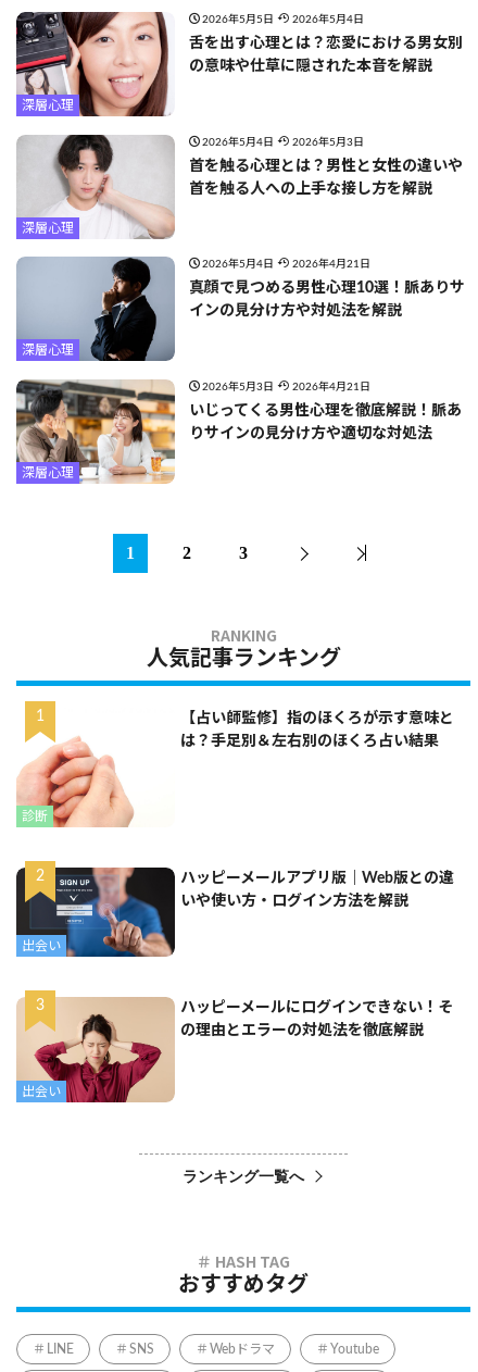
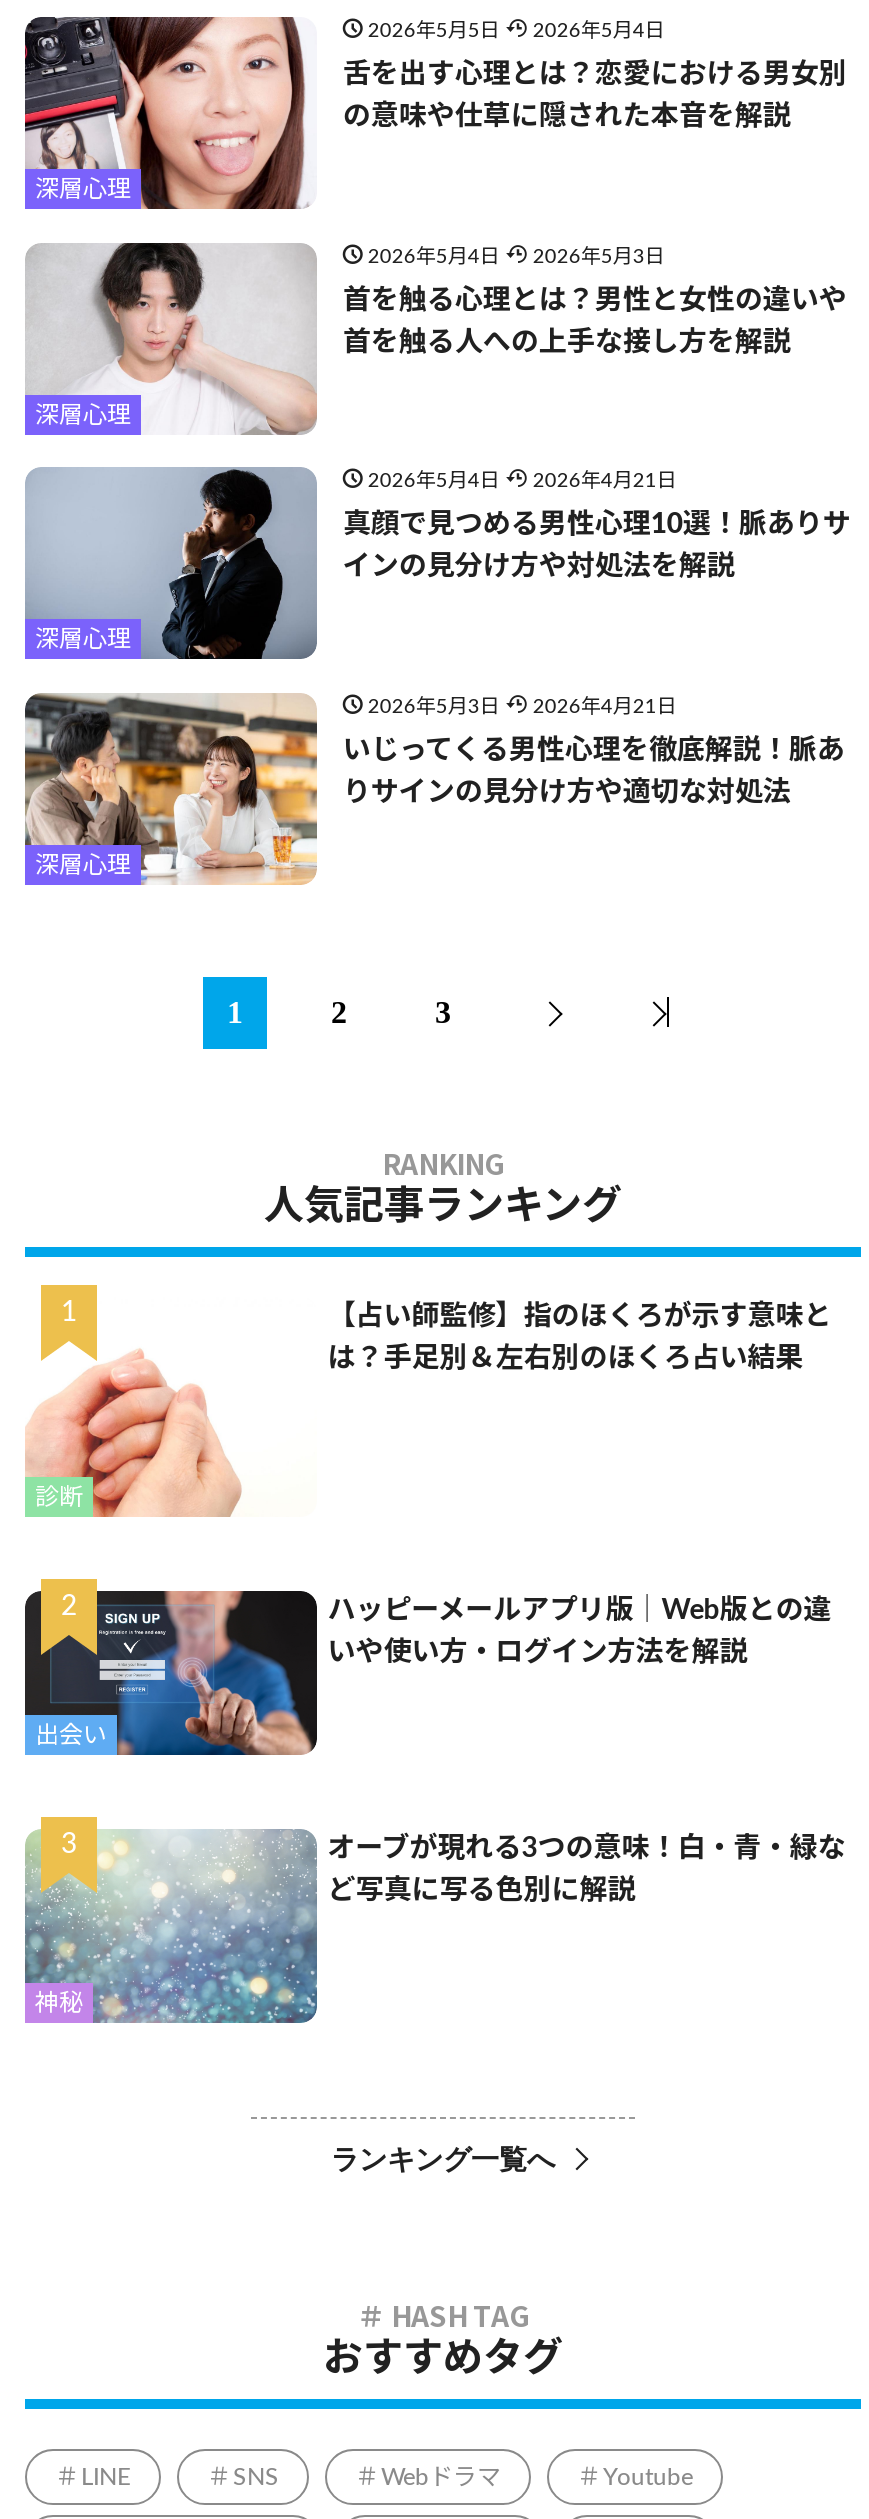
[17,997,175,1103] [image] | 出会い -> [25,1829,319,2025] [image] | 神秘
[181,1000,453,1015] ハッピーメールにログインできない！そ -> [328,1834,846,1862] オーブが現れる3つの意味！白・青・緑な
[181,1023,424,1038] の理由とエラーの対処法を徹底解説 -> [328,1876,636,1904] ど写真に写る色別に解説

